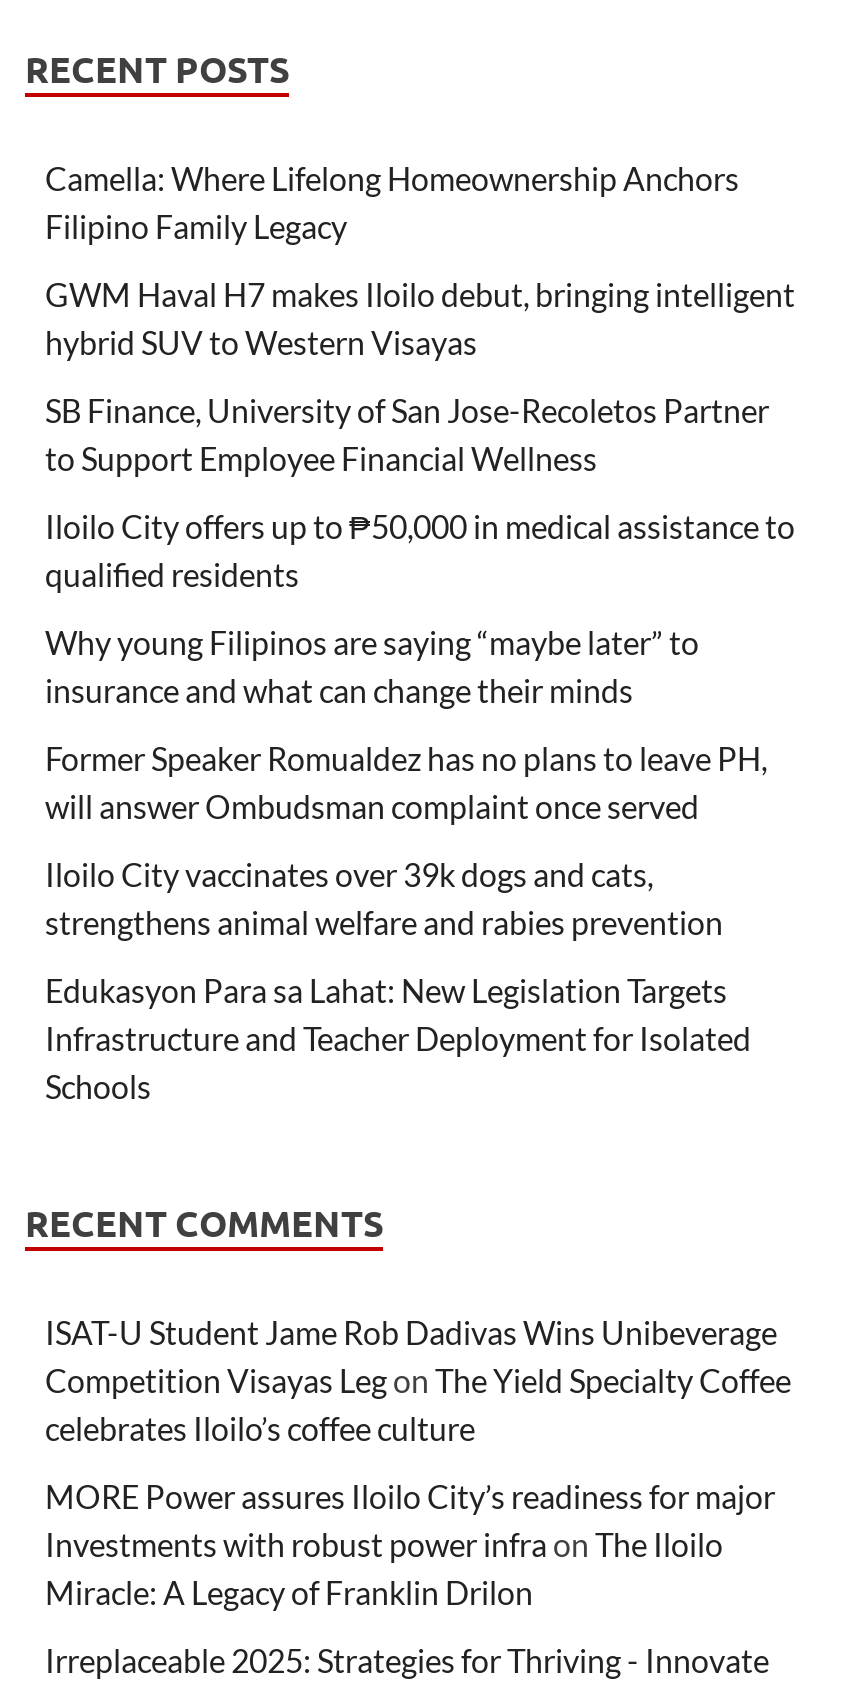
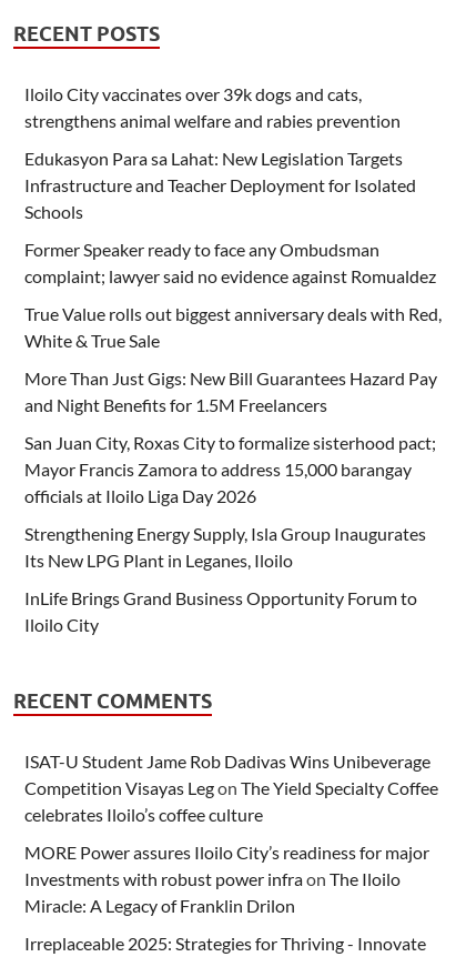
[45,159,795,825] Camella: Where Lifelong Homeownership Anchors | Filipino Family Legacy | GWM Haval H7 makes Iloilo debut, bringing intelligent | hybrid SUV to Western Visayas | SB Finance, University of San Jose-Recoletos Partner | to Support Employee Financial Wellness | Iloilo City offers up to ₱50,000 in medical assistance to | qualified residents | Why young Filipinos are saying “maybe later” to | insurance and what can change their minds | Former Speaker Romualdez has no plans to leave PH, | will answer Ombudsman complaint once served -> none
moved [45,855,751,1105] -> [24,83,416,222]: Iloilo City vaccinates over 39k dogs and cats, | strengthens animal welfare and rabies prevention | Edukasyon Para sa Lahat: New Legislation Targets | Infrastructure and Teacher Deployment for Isolated | Schools
none -> [24,239,442,635] Former Speaker ready to face any Ombudsman | complaint; lawyer said no evidence against Romualdez | True Value rolls out biggest anniversary deals with Red, | White & True Sale | More Than Just Gigs: New Bill Guarantees Hazard Pay | and Night Benefits for 1.5M Freelancers | San Juan City, Roxas City to formalize sisterhood pact; | Mayor Francis Zamora to address 15,000 barangay | officials at Iloilo Liga Day 2026 | Strengthening Energy Supply, Isla Group Inaugurates | Its New LPG Plant in Leganes, Iloilo | InLife Brings Grand Business Opportunity Forum to | Iloilo City

